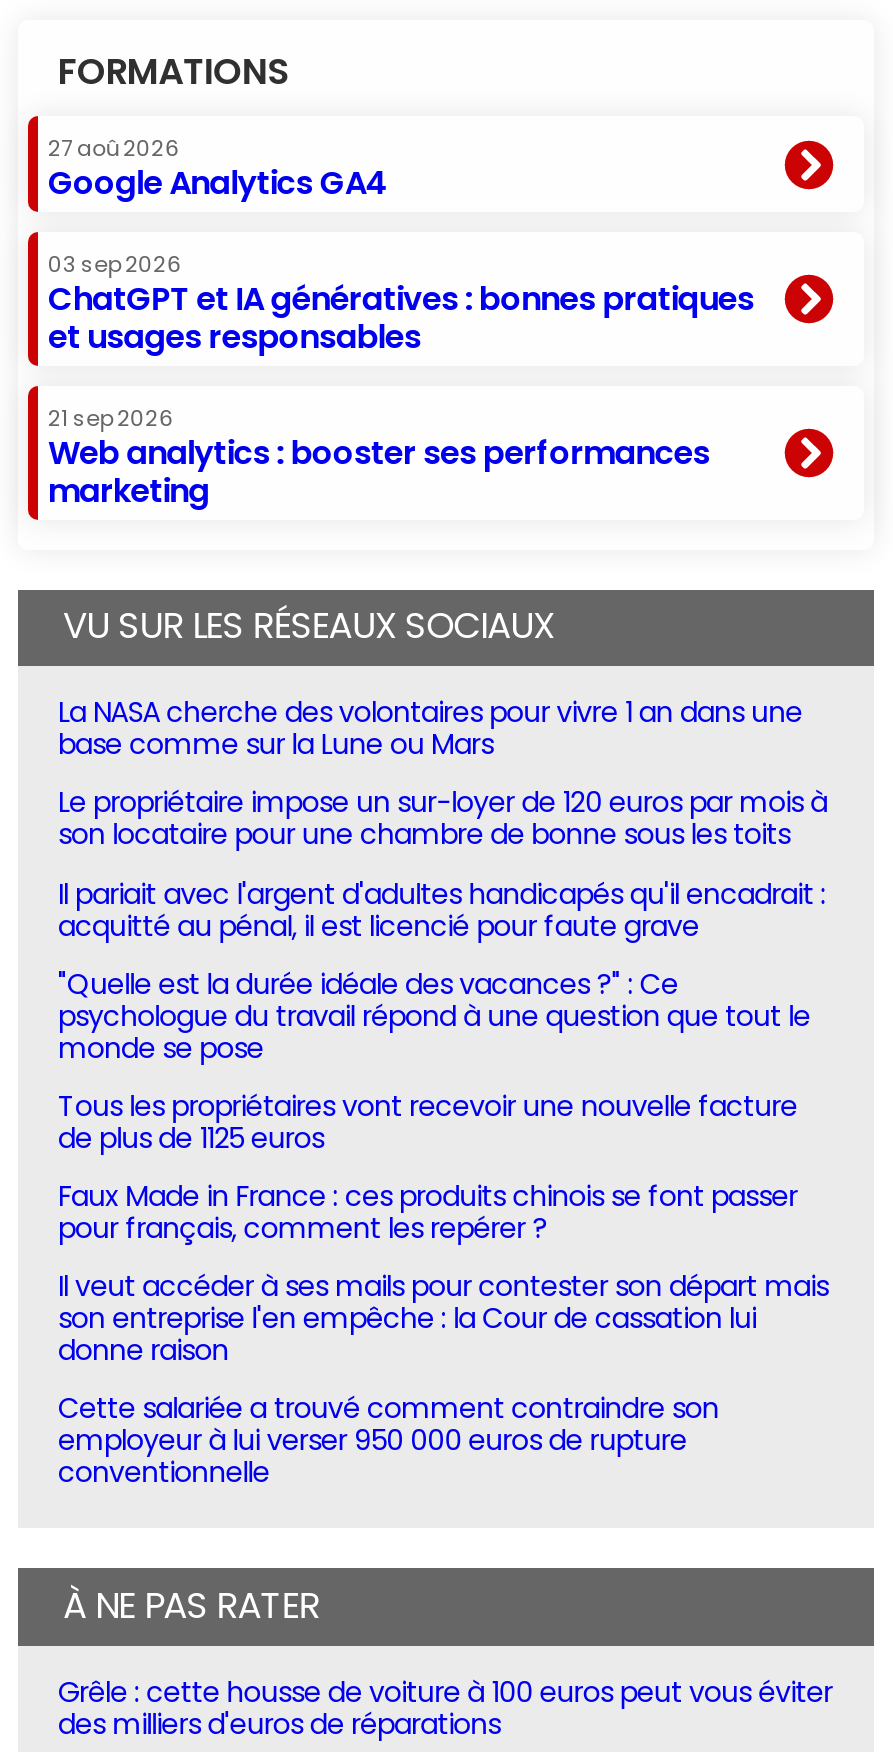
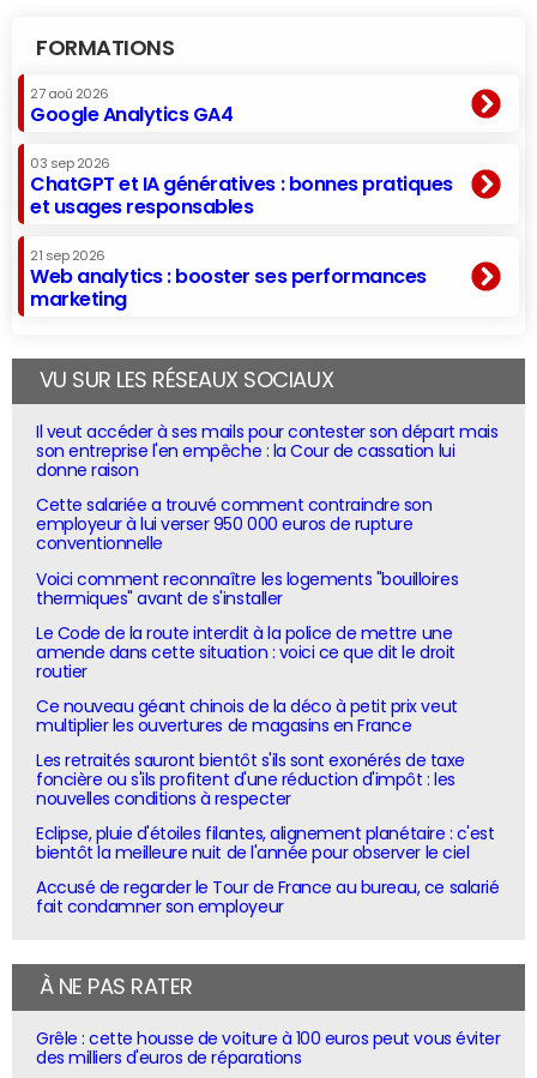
[58,699,827,1242] La NASA cherche des volontaires pour vivre 1 an dans une | base comme sur la Lune ou Mars | Le propriétaire impose un sur-loyer de 120 euros par mois à | son locataire pour une chambre de bonne sous les toits | Il pariait avec l'argent d'adultes handicapés qu'il encadrait : | acquitté au pénal, il est licencié pour faute grave | "Quelle est la durée idéale des vacances ?" : Ce | psychologue du travail répond à une question que tout le | monde se pose | Tous les propriétaires vont recevoir une nouvelle facture | de plus de 1125 euros | Faux Made in France : ces produits chinois se font passer | pour français, comment les repérer ? -> none
moved [58,1272,828,1486] -> [36,424,498,552]: Il veut accéder à ses mails pour contester son départ mais | son entreprise l'en empêche : la Cour de cassation lui | donne raison | Cette salariée a trouvé comment contraindre son | employeur à lui verser 950 000 euros de rupture | conventionnelle
none -> [36,570,499,915] Voici comment reconnaître les logements "bouilloires | thermiques" avant de s'installer | Le Code de la route interdit à la police de mettre une | amende dans cette situation : voici ce que dit le droit | routier | Ce nouveau géant chinois de la déco à petit prix veut | multiplier les ouvertures de magasins en France | Les retraités sauront bientôt s'ils sont exonérés de taxe | foncière ou s'ils profitent d'une réduction d'impôt : les | nouvelles conditions à respecter | Eclipse, pluie d'étoiles filantes, alignement planétaire : c'est | bientôt la meilleure nuit de l'année pour observer le ciel | Accusé de regarder le Tour de France au bureau, ce salarié | fait condamner son employeur

